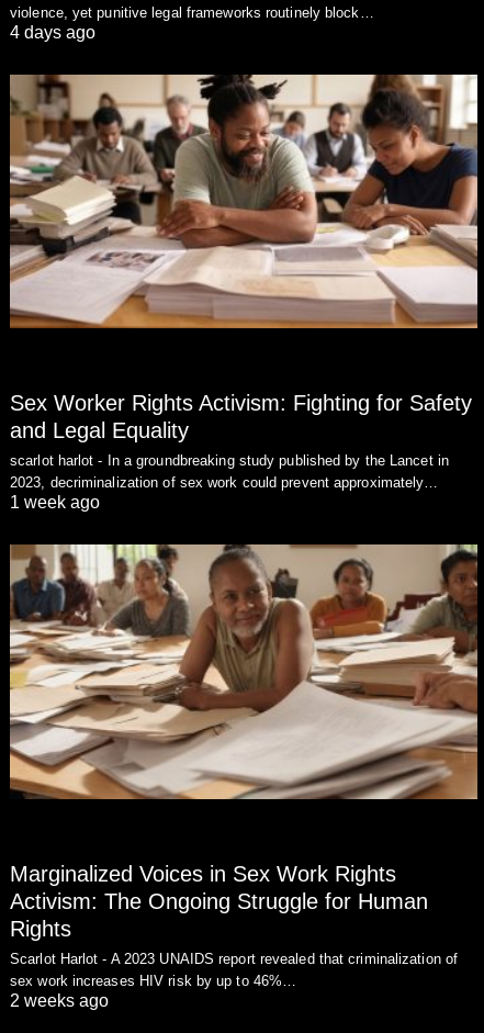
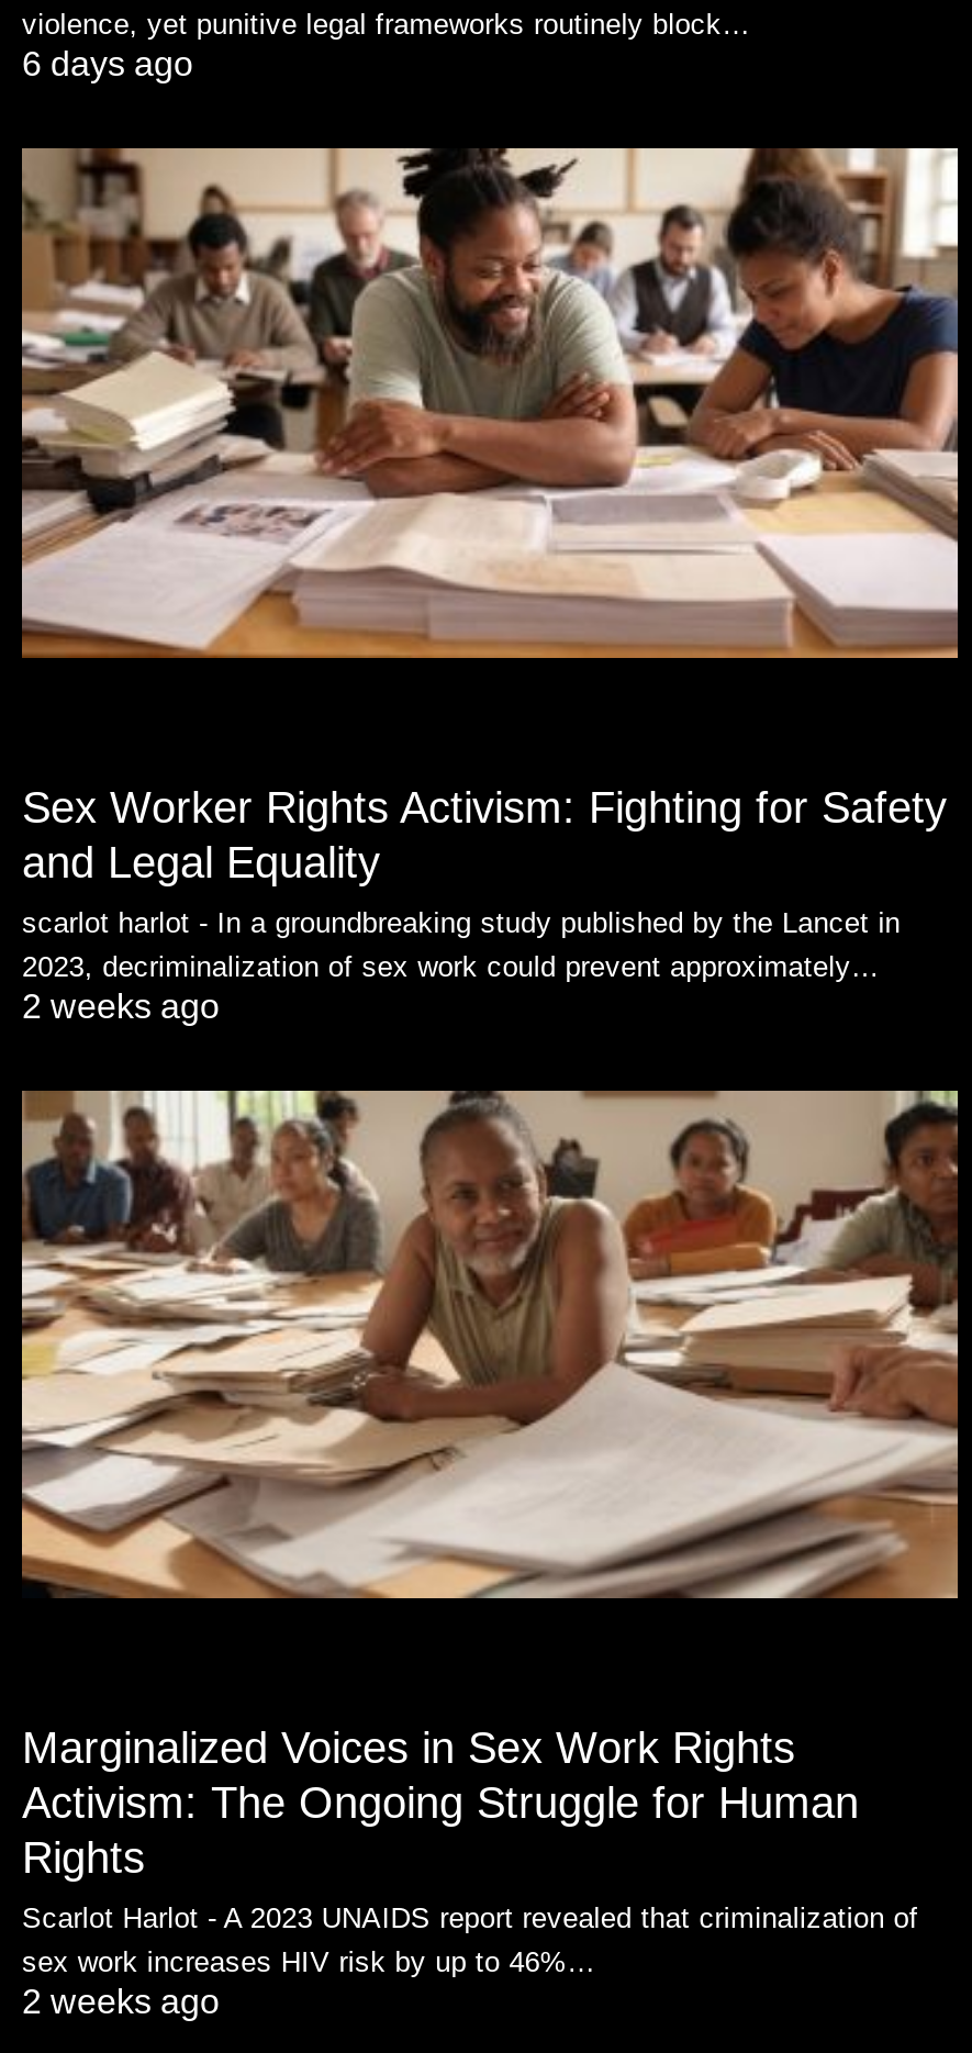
[10,23,95,41] 4 days ago -> [22,46,193,83] 6 days ago
[10,493,100,512] 1 week ago -> [22,987,220,1024] 2 weeks ago

